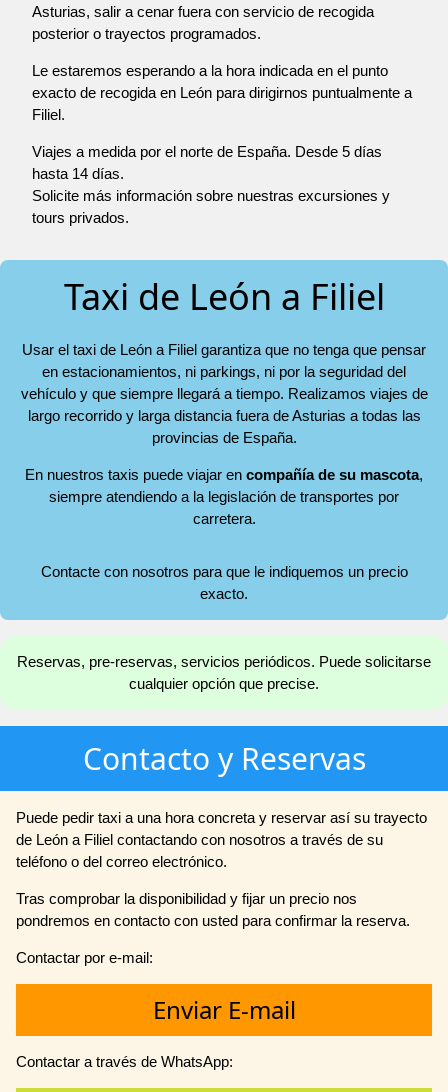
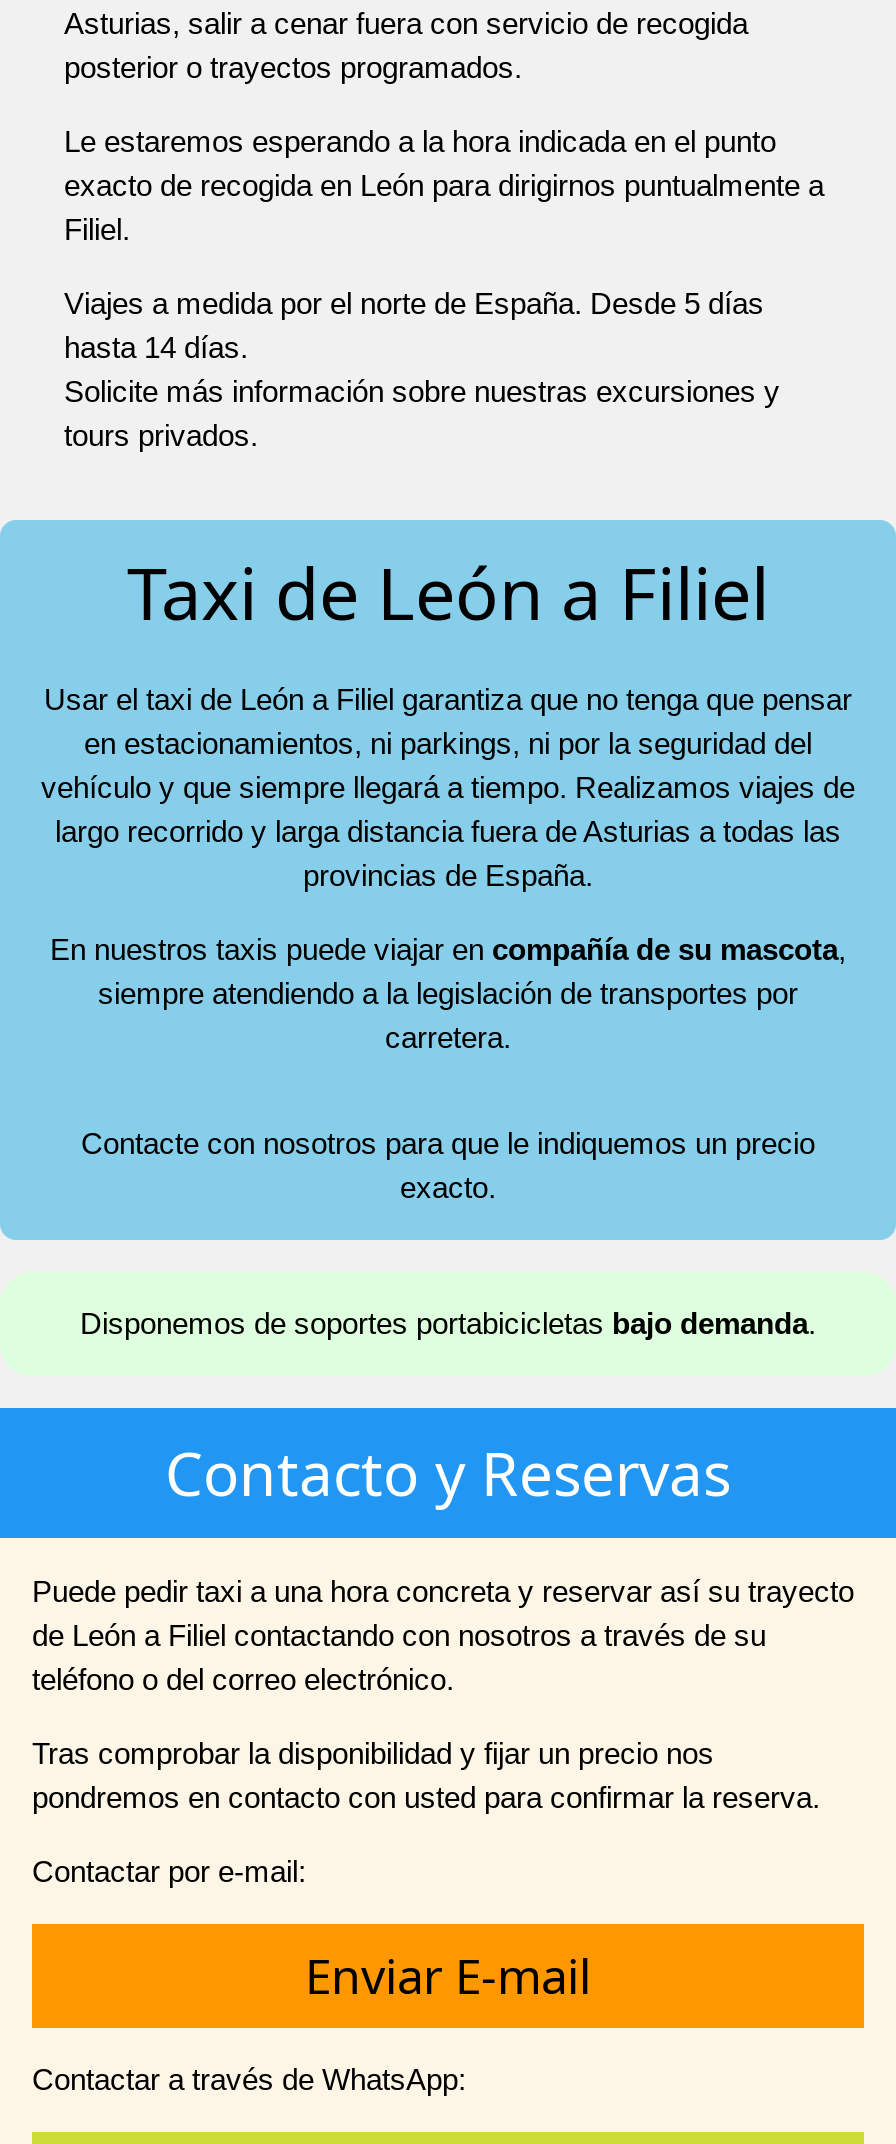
[17,653,431,692] Reservas, pre-reservas, servicios periódicos. Puede solicitarse | cualquier opción que precise. -> [80,1306,816,1340] Disponemos de soportes portabicicletas bajo demanda.

